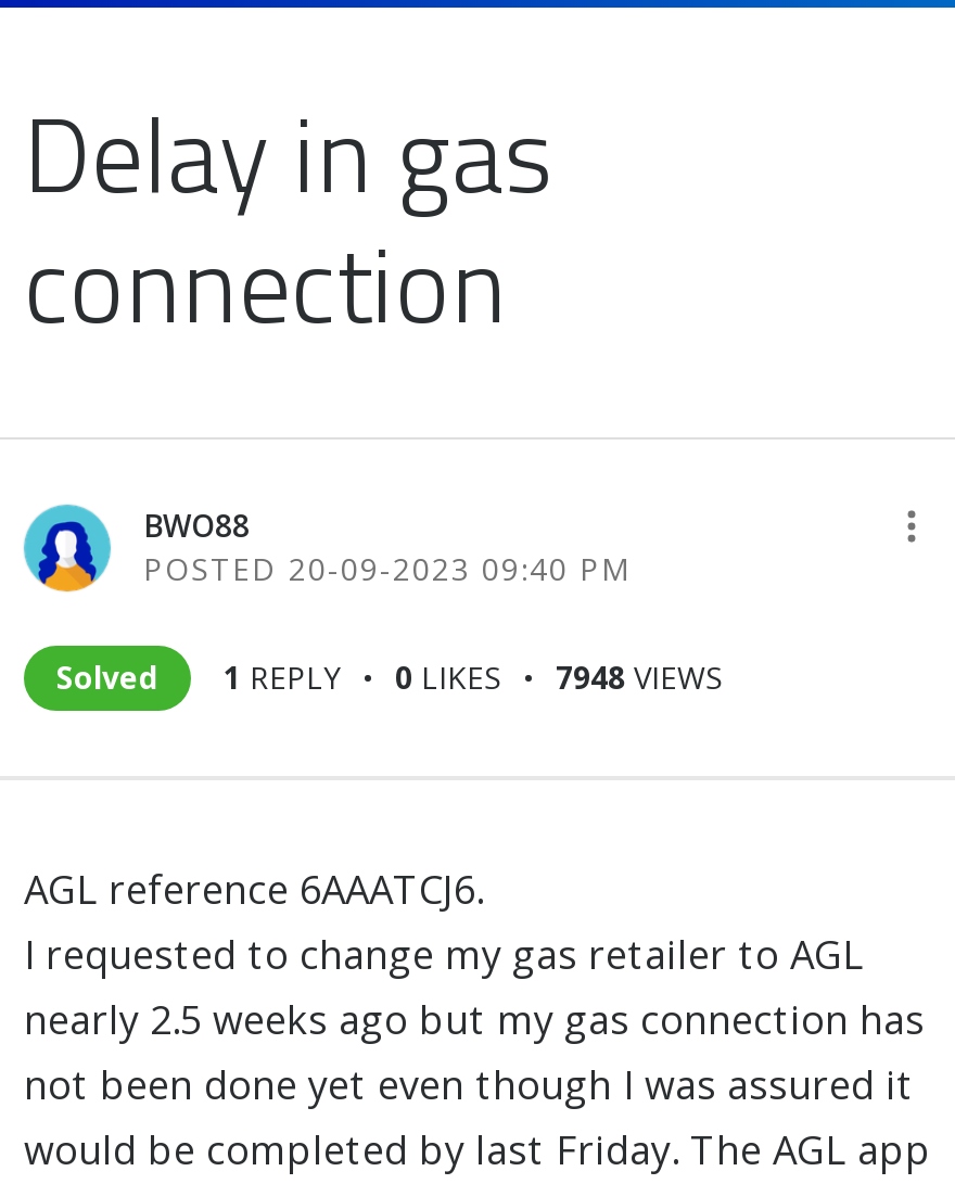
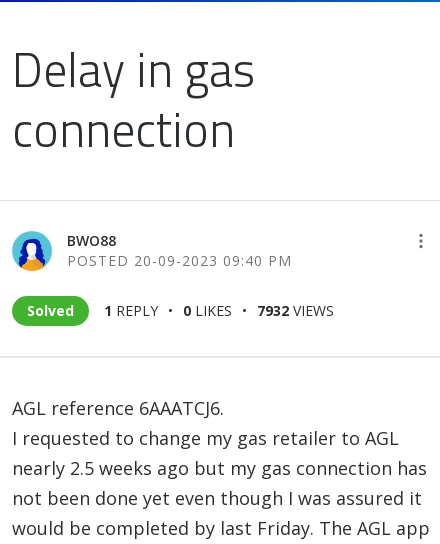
[56,657,723,698] Solved 1 REPLY 0 LIKES 7948 VIEWS -> [27,301,334,320] Solved 1 REPLY 0 LIKES 7932 VIEWS

